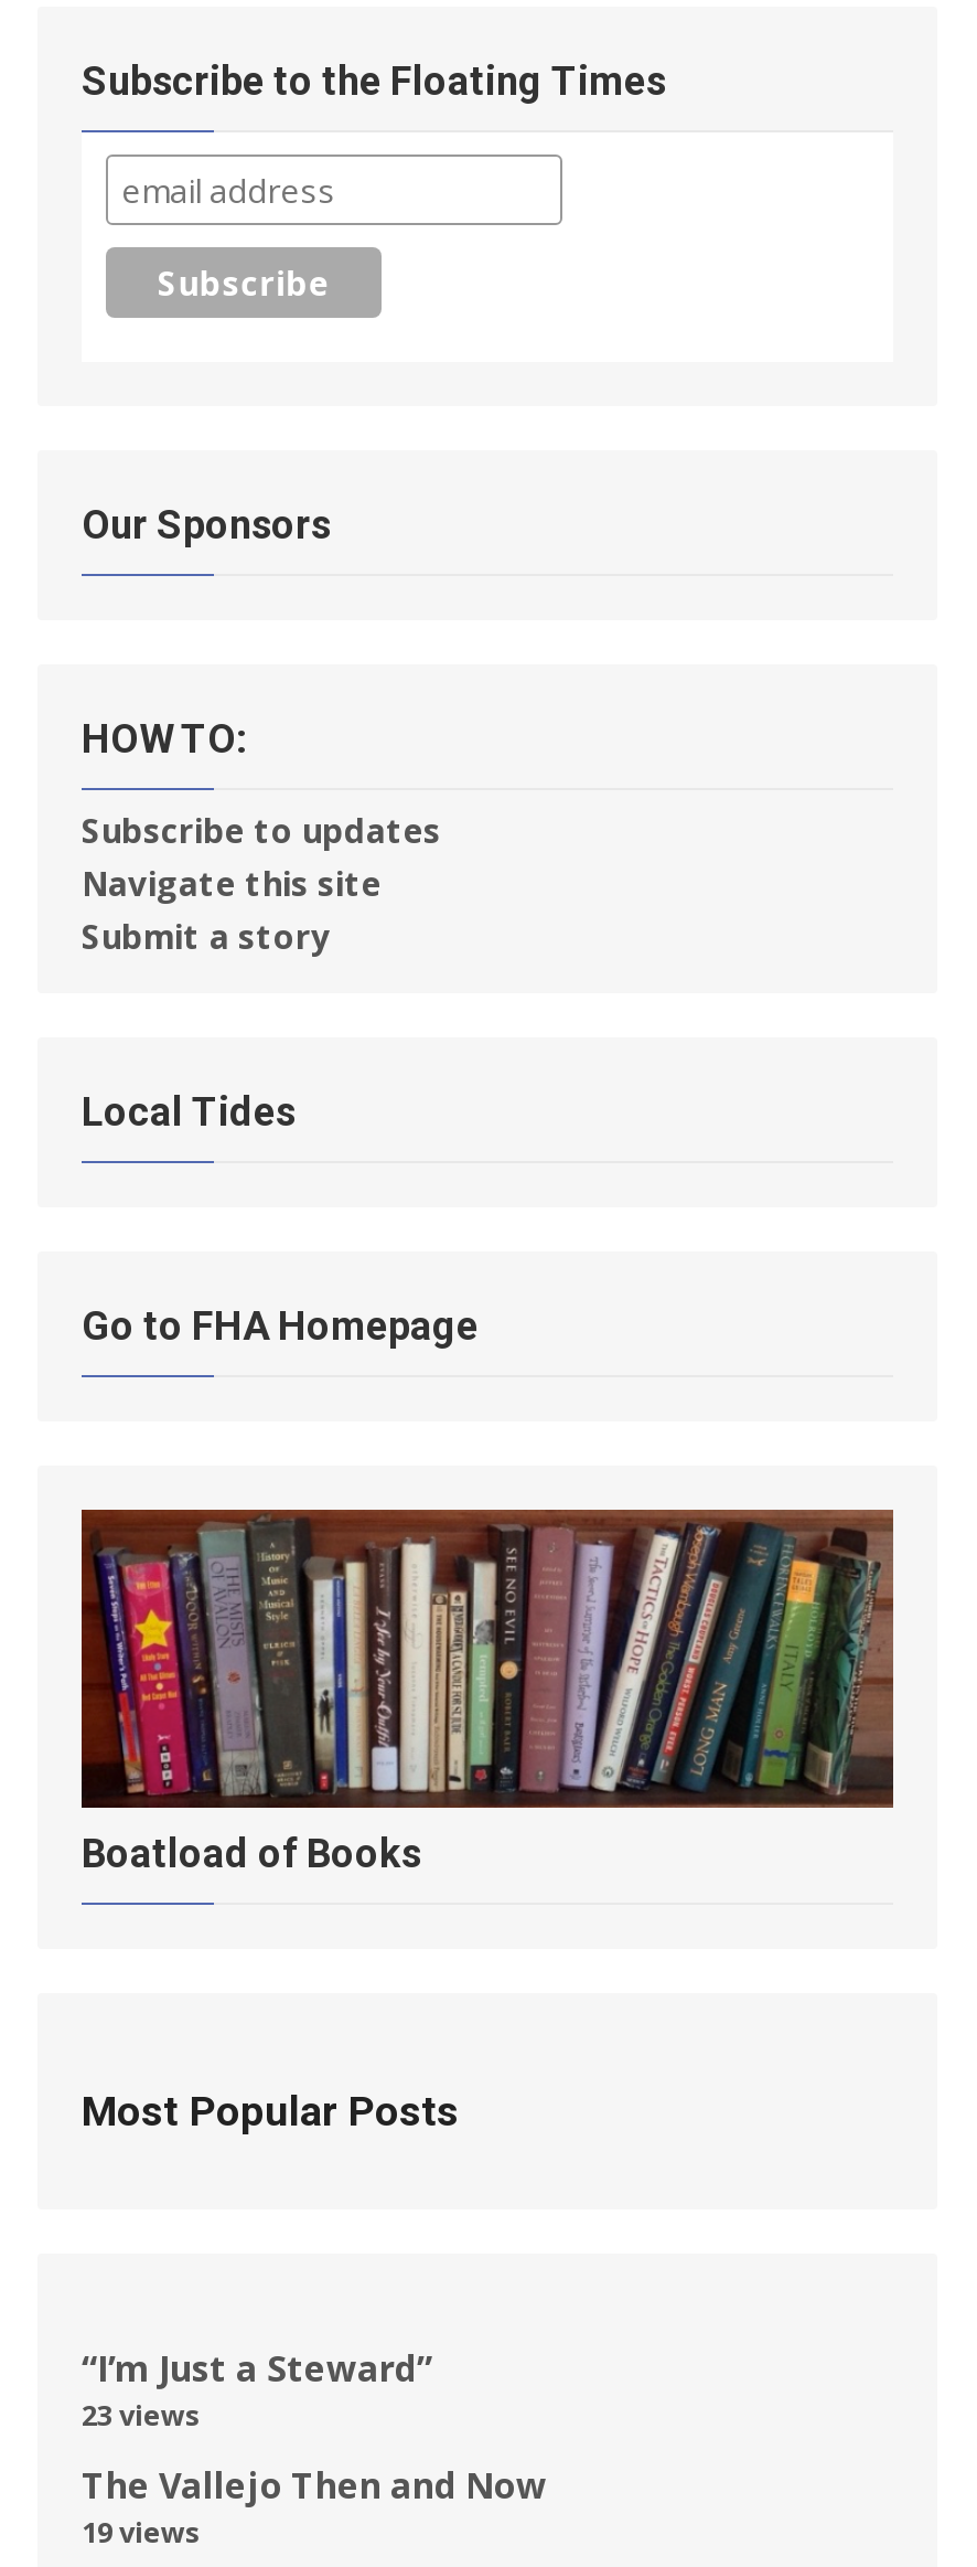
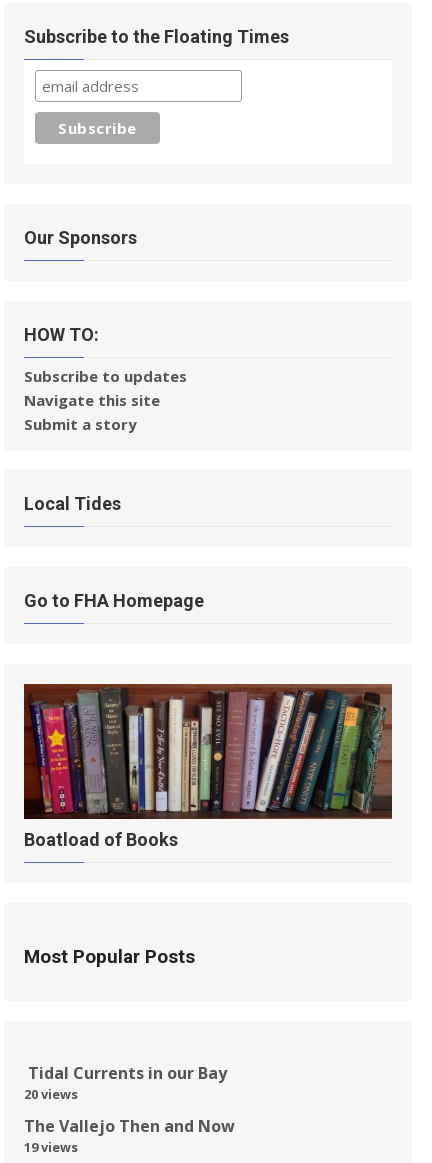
[82,2344,432,2435] “I’m Just a Steward” | 23 views -> [24,1062,227,1103] Tidal Currents in our Bay | 20 views

